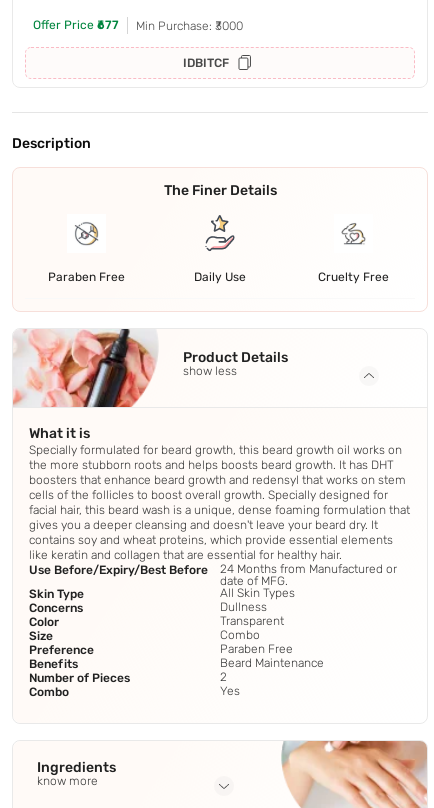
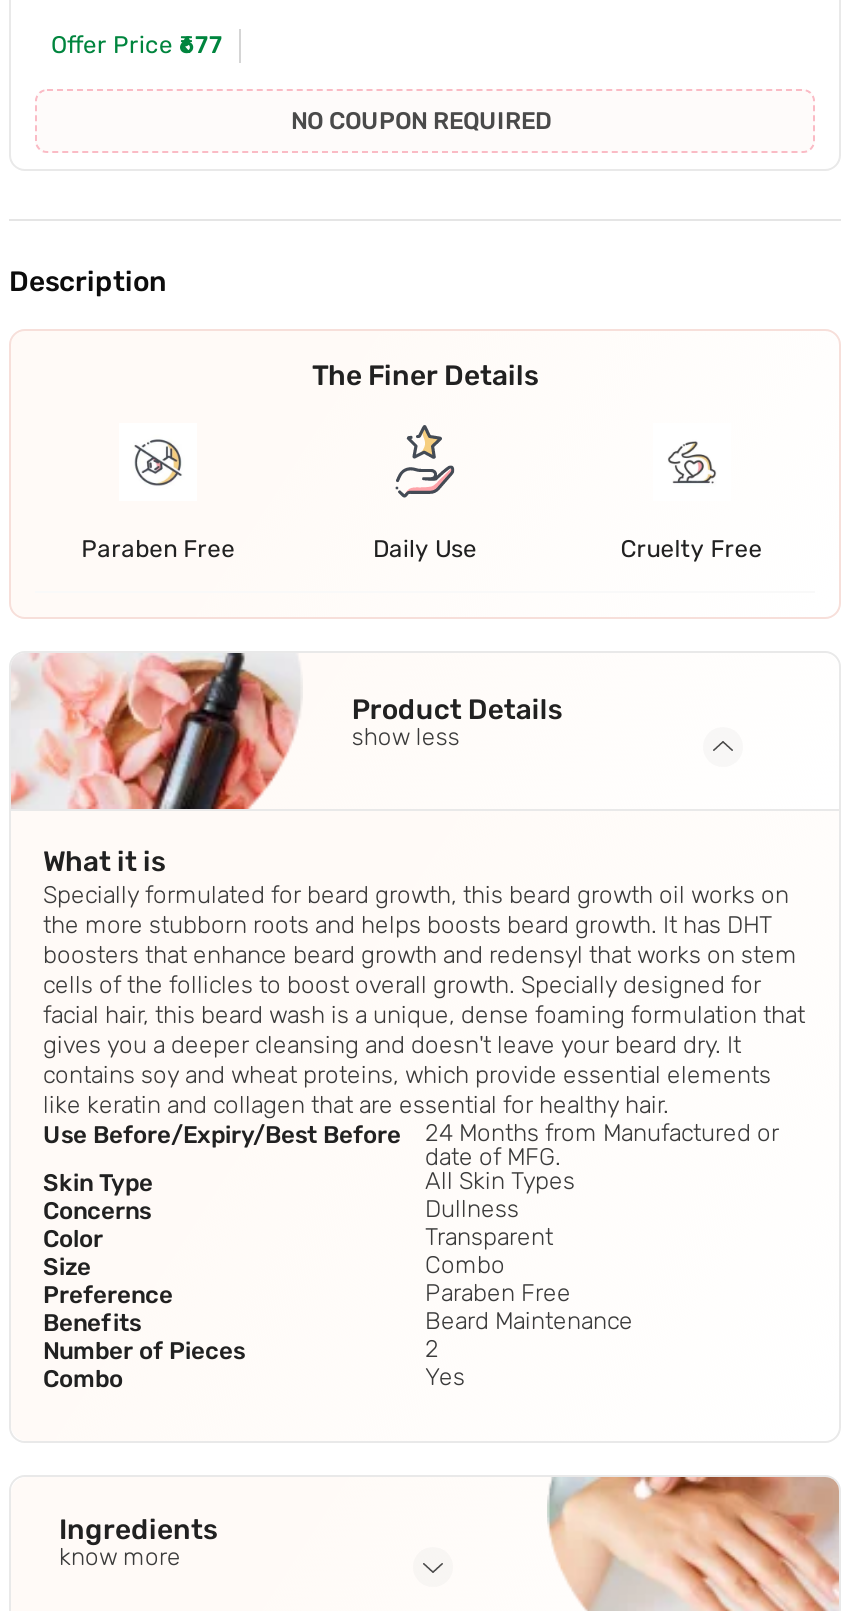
[136,19,243,70] Min Purchase: ₹3000 | IDBITCF -> [291,108,551,136] NO COUPON REQUIRED

